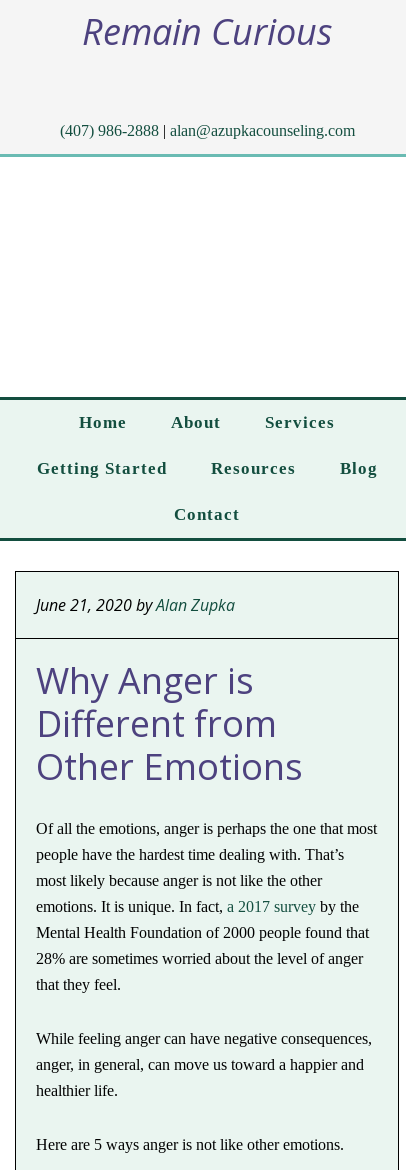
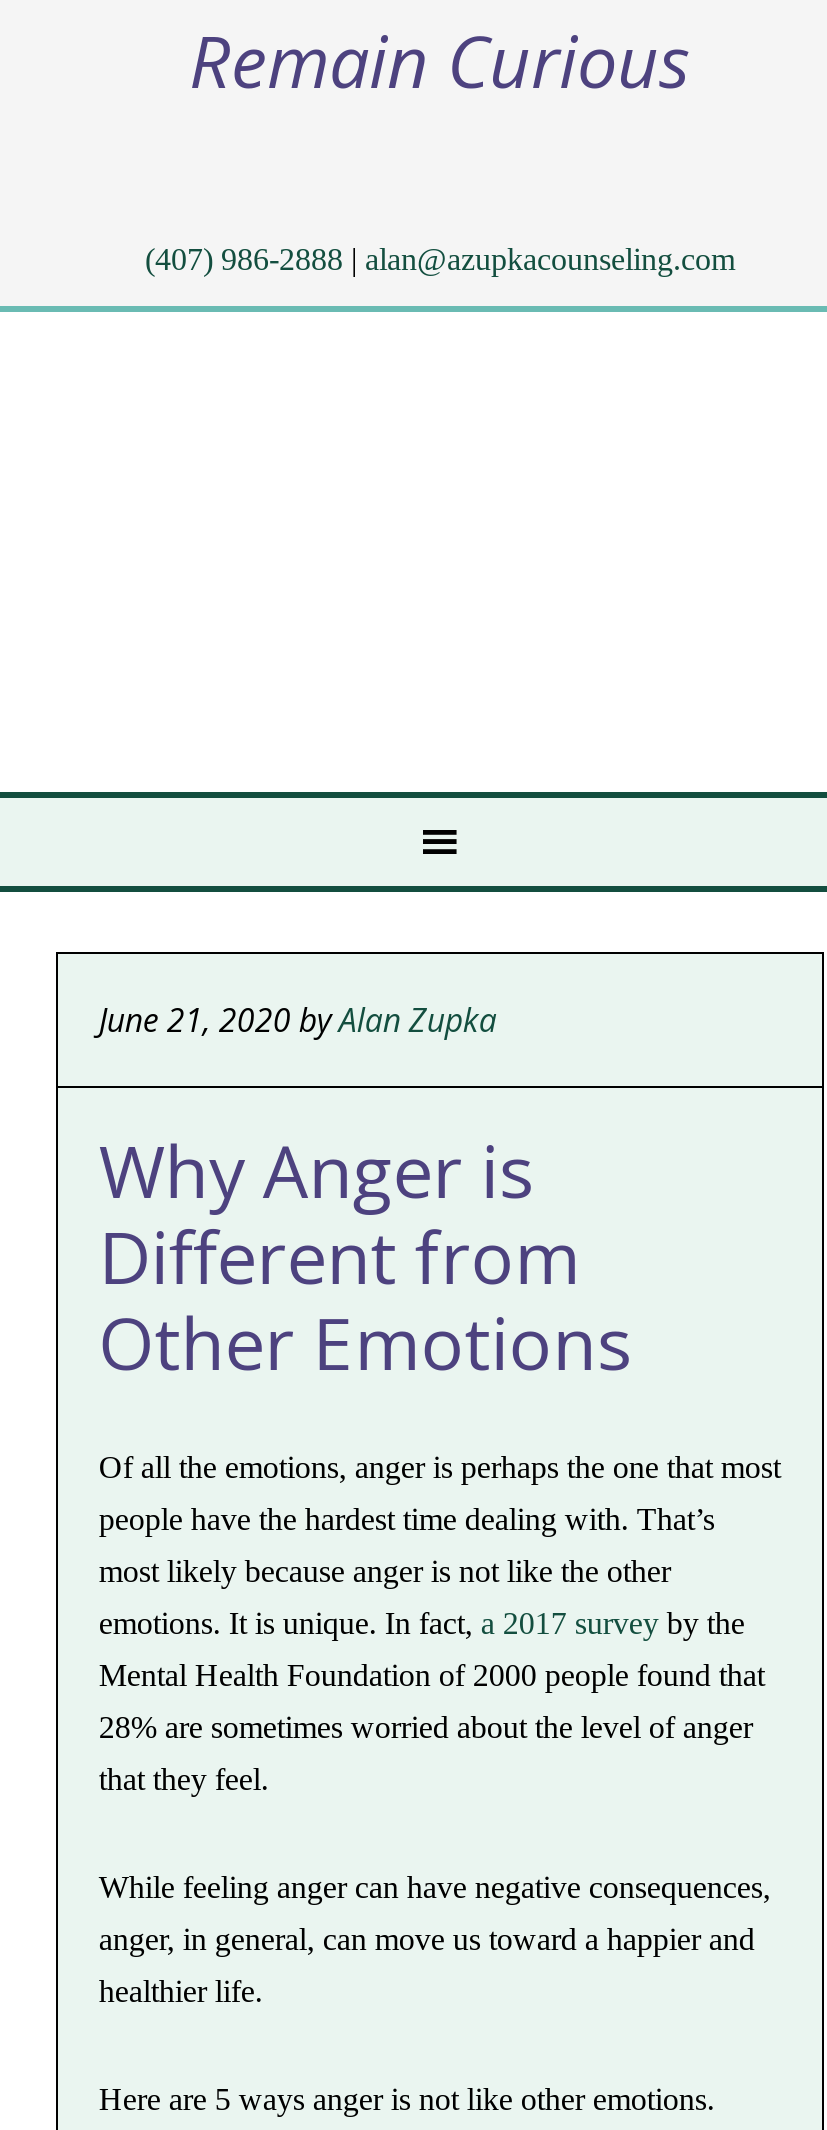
[36,413,377,524] Home | About | Services | Getting Started | Resources | Blog | Contact -> none

